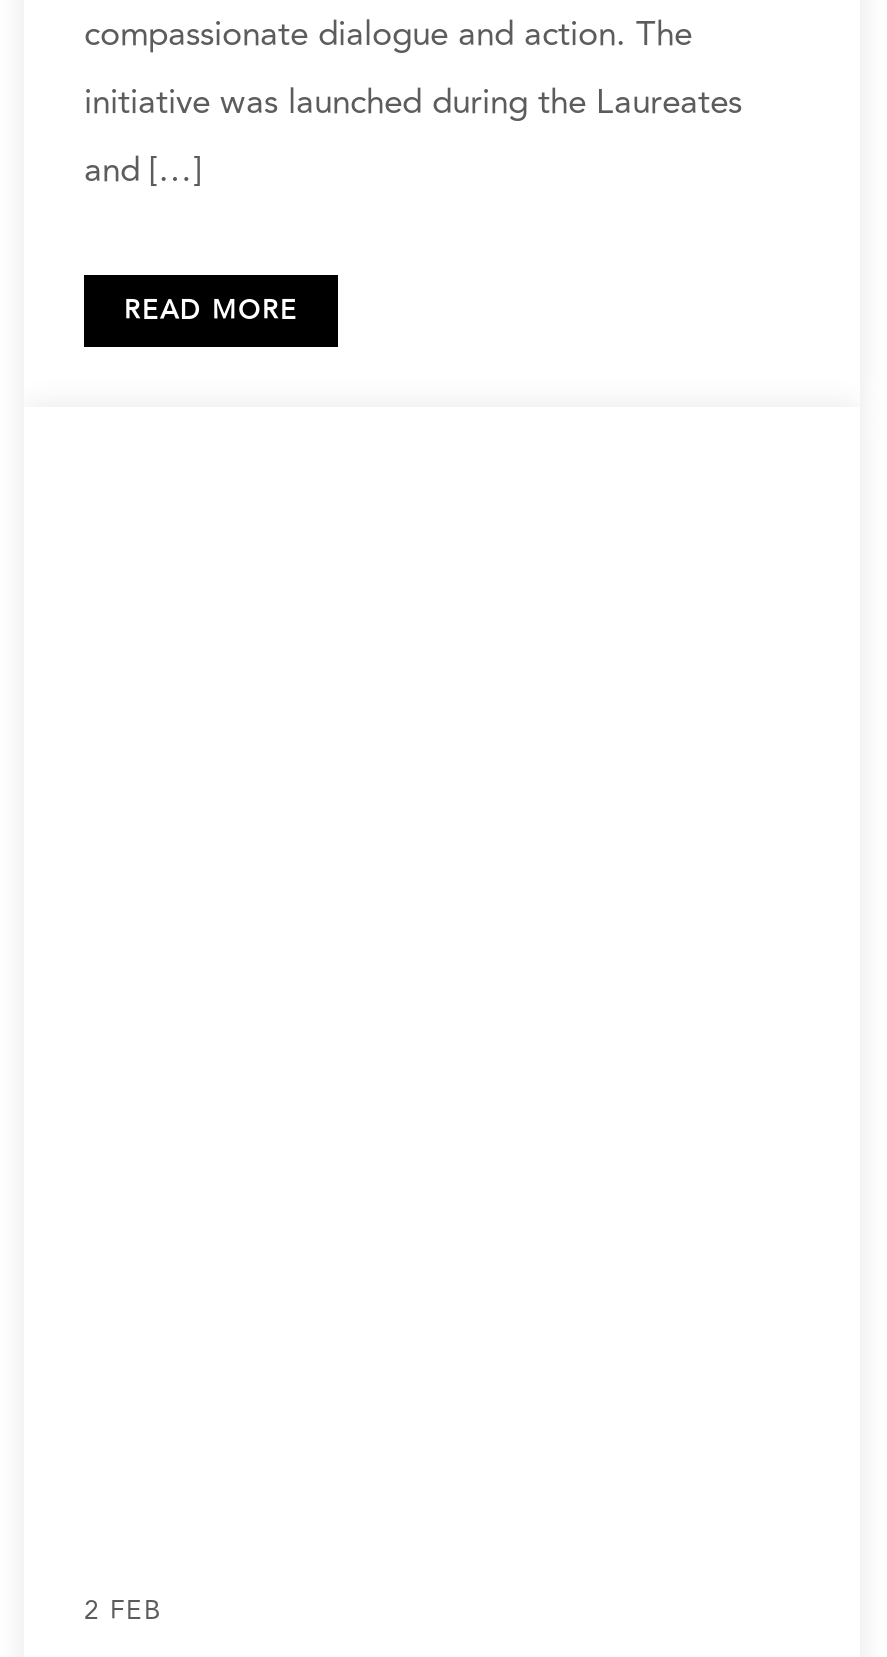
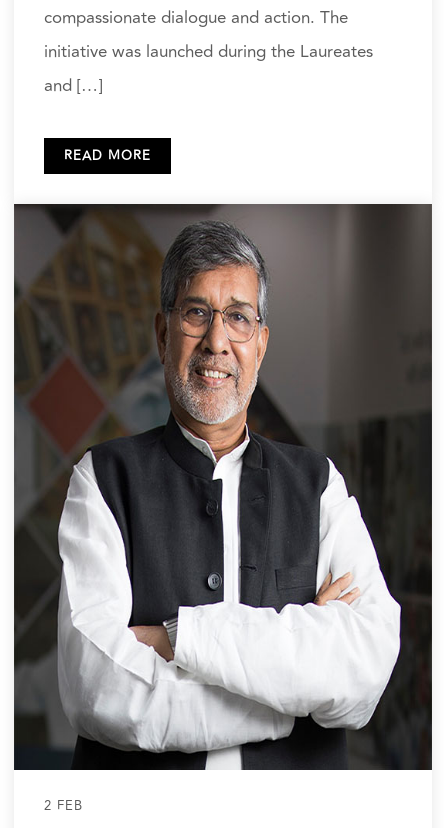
none -> [13,203,433,771] [image]

